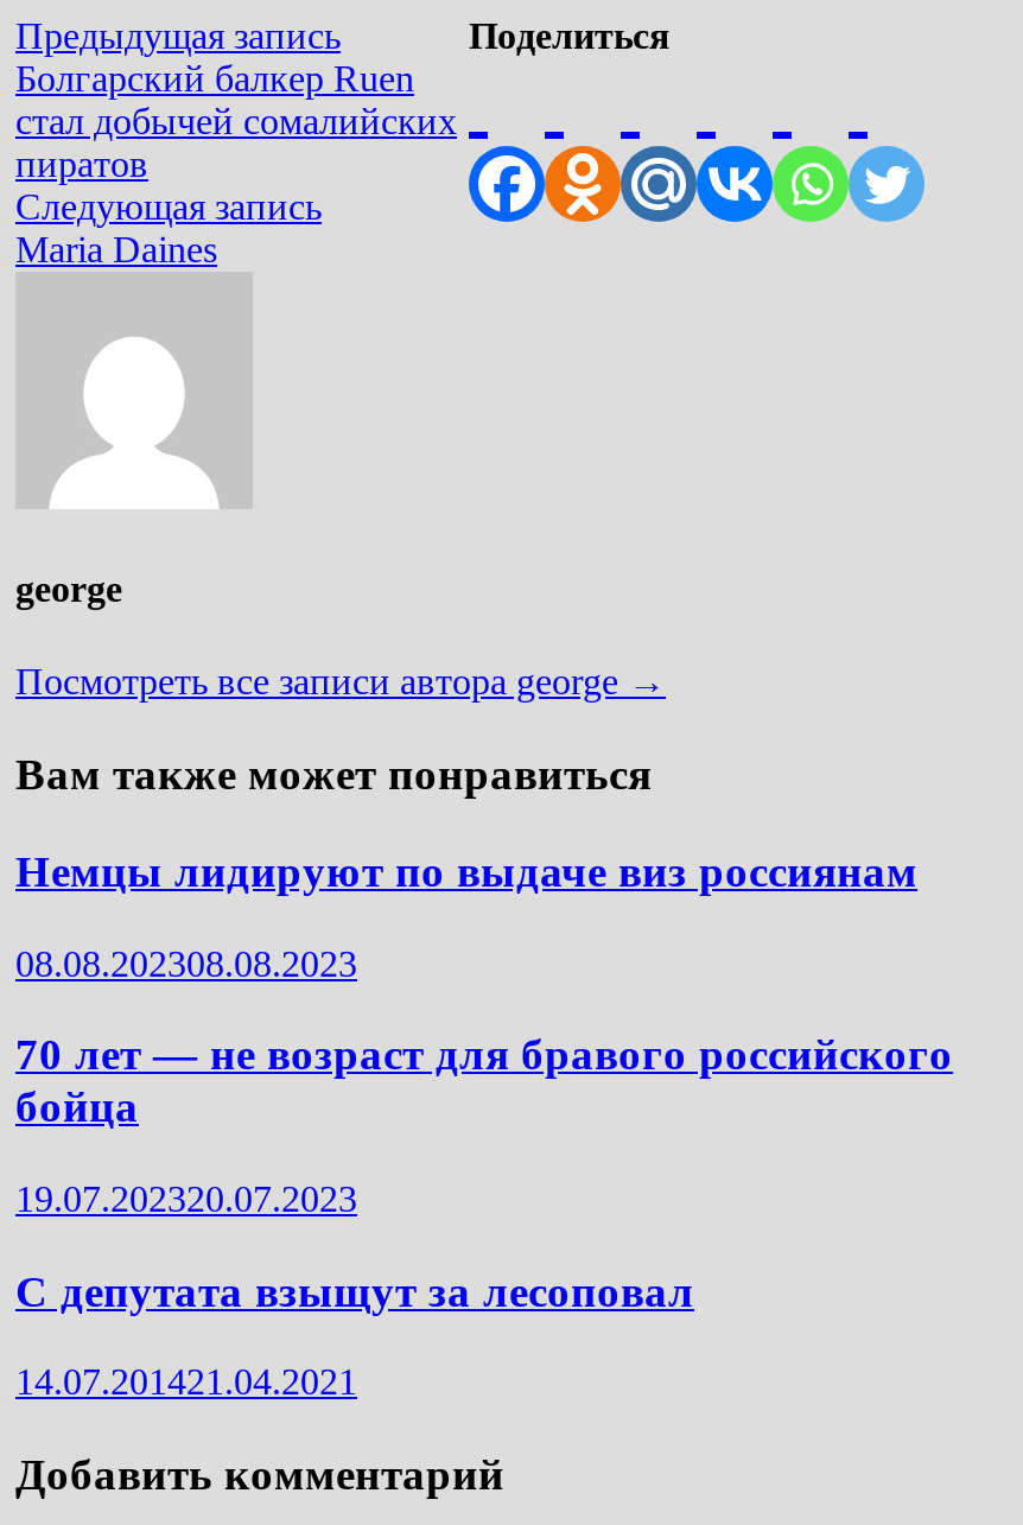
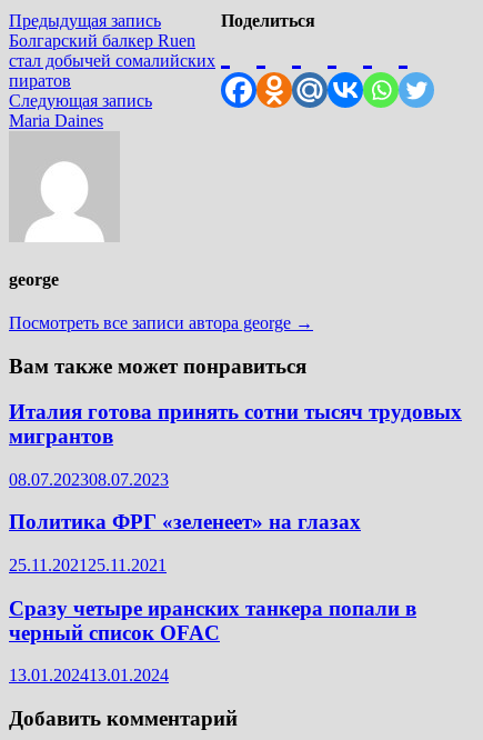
[15,846,917,896] Немцы лидируют по выдаче виз россиянам -> [9,400,462,448] Италия готова принять сотни тысяч трудовых | мигрантов
[15,942,357,983] 08.08.202308.08.2023 -> [9,469,169,488] 08.07.202308.07.2023
[15,1029,953,1131] 70 лет — не возраст для бравого российского | бойца -> [9,510,361,534] Политика ФРГ «зеленеет» на глазах
[15,1178,357,1219] 19.07.202320.07.2023 -> [9,555,167,574] 25.11.202125.11.2021
[15,1266,694,1315] С депутата взыщут за лесоповал -> [9,596,416,644] Сразу четыре иранских танкера попали в | черный список OFAC
[15,1362,357,1403] 14.07.201421.04.2021 -> [9,666,169,685] 13.01.202413.01.2024

